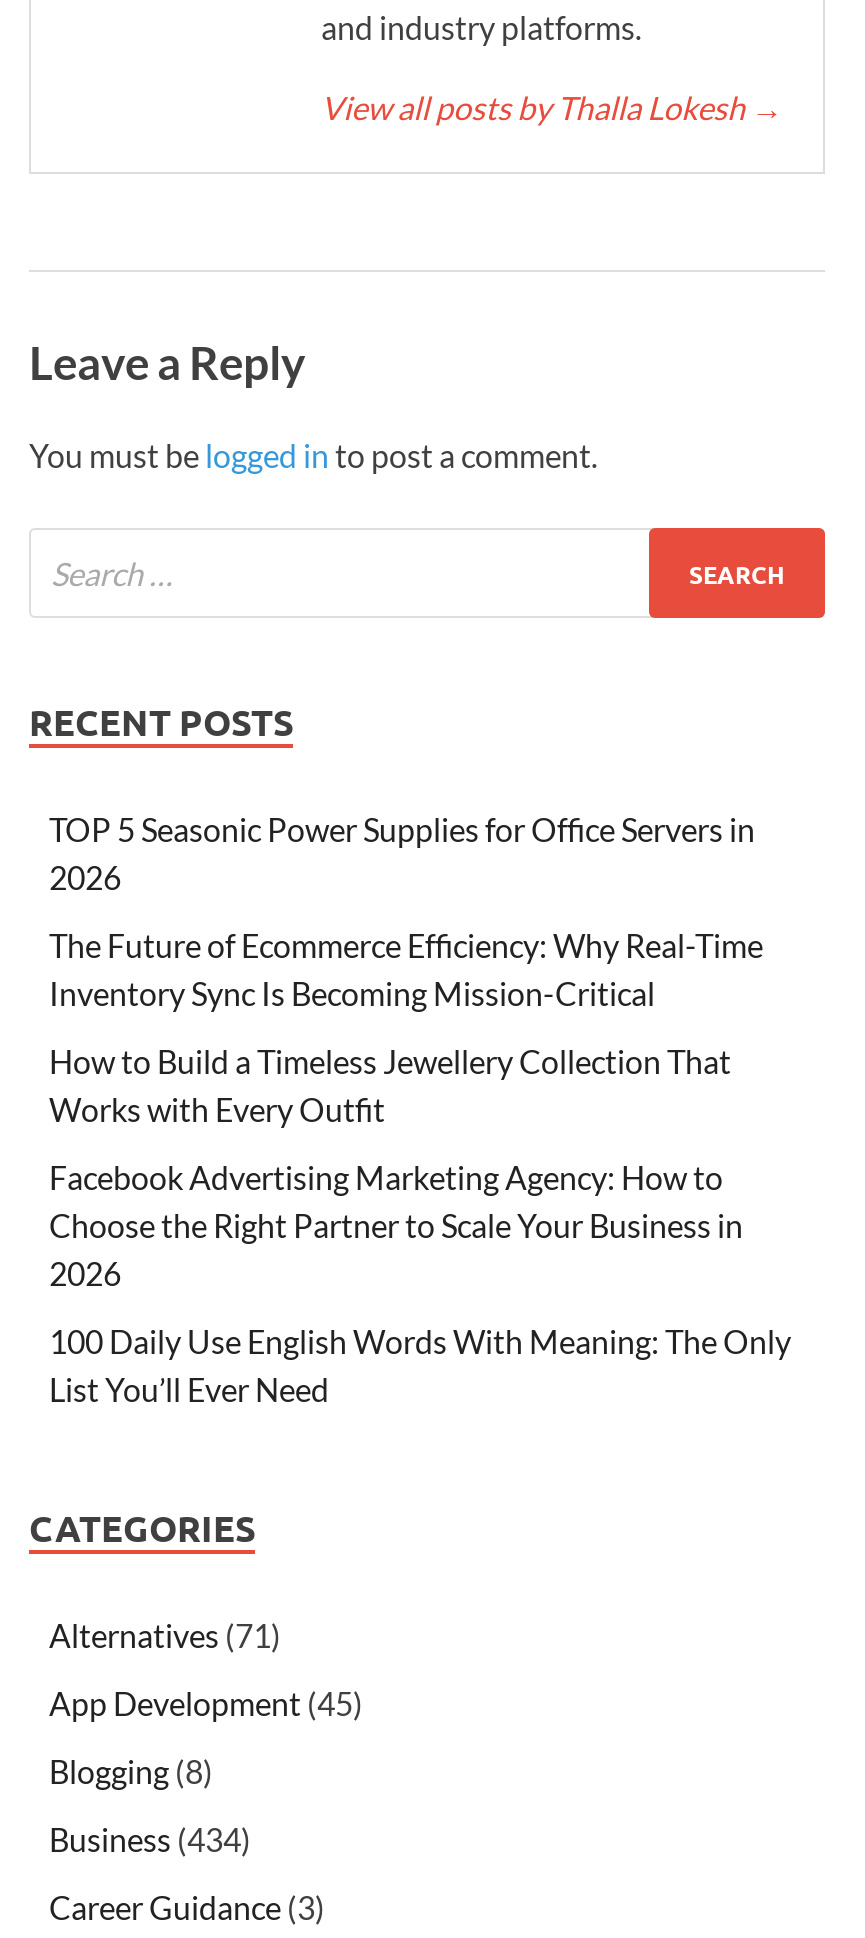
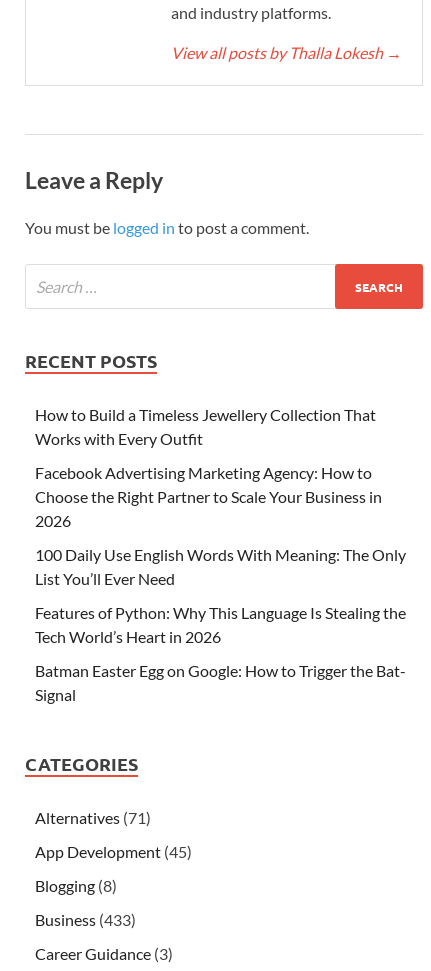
[49,810,763,1012] TOP 5 Seasonic Power Supplies for Office Servers in | 2026 | The Future of Ecommerce Efficiency: Why Real-Time | Inventory Sync Is Becoming Mission-Critical -> none
moved [49,1042,791,1408] -> [35,405,406,588]: How to Build a Timeless Jewellery Collection That | Works with Every Outfit | Facebook Advertising Marketing Agency: How to | Choose the Right Partner to Scale Your Business in | 2026 | 100 Daily Use English Words With Meaning: The Only | List You’ll Ever Need
none -> [35,603,406,704] Features of Python: Why This Language Is Stealing the | Tech World’s Heart in 2026 | Batman Easter Egg on Google: How to Trigger the Bat- | Signal
[49,1820,251,1858] Business (434) -> [35,910,136,929] Business (433)

